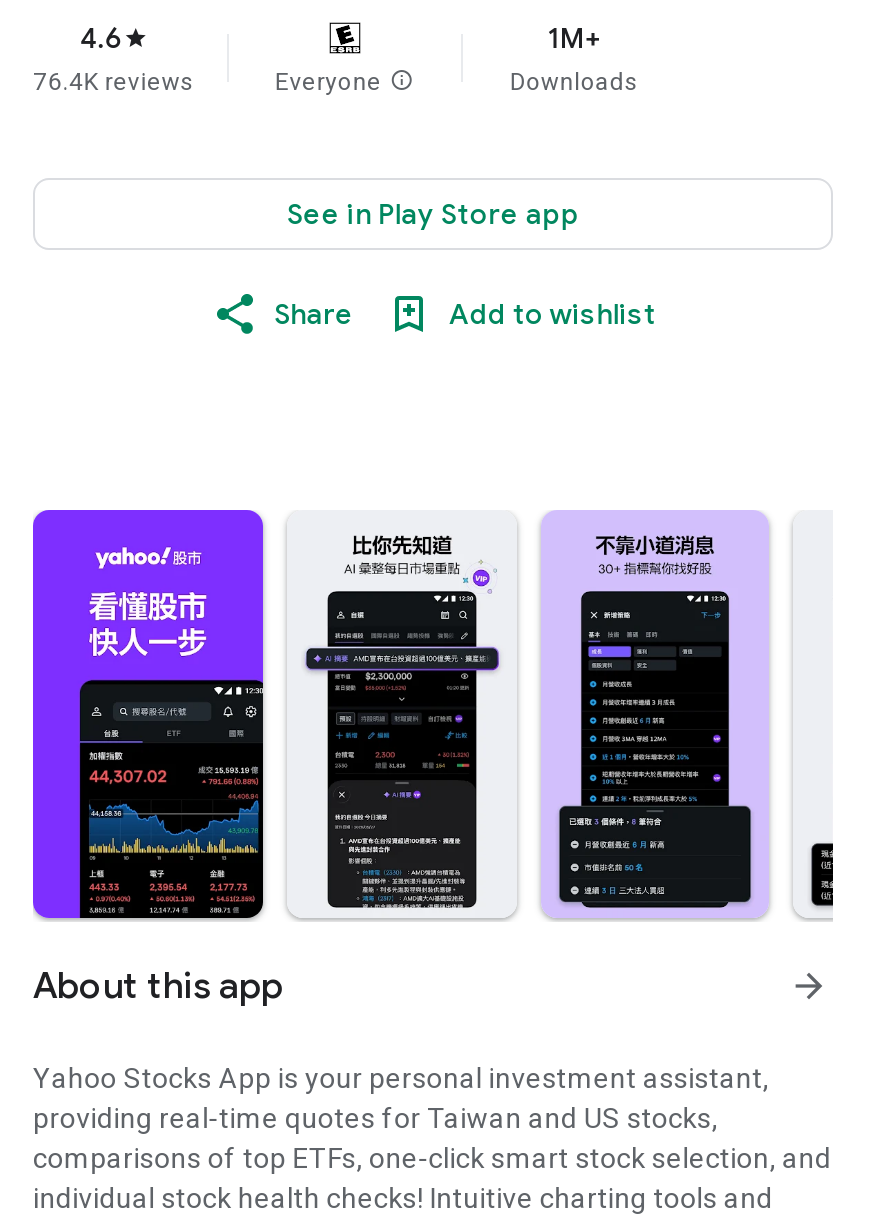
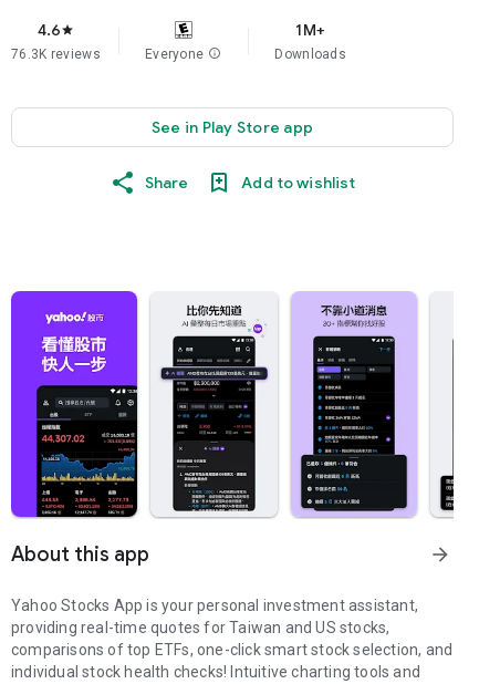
[33,68,195,96] 76.4K reviews -> [11,46,101,62] 76.3K reviews

